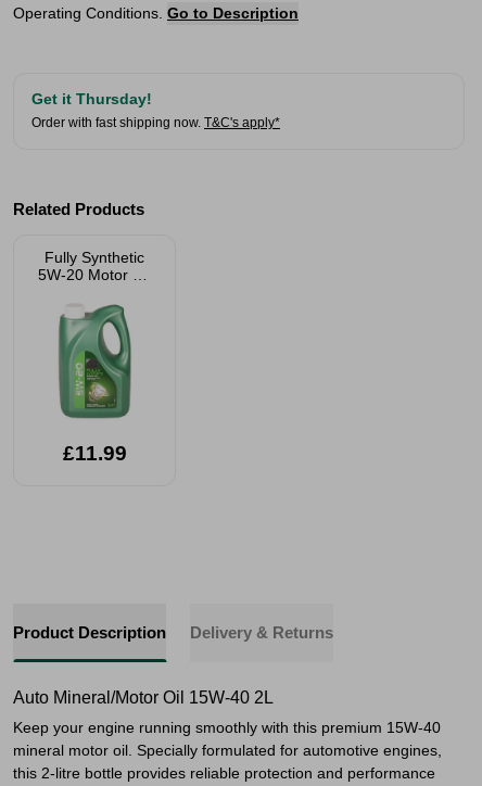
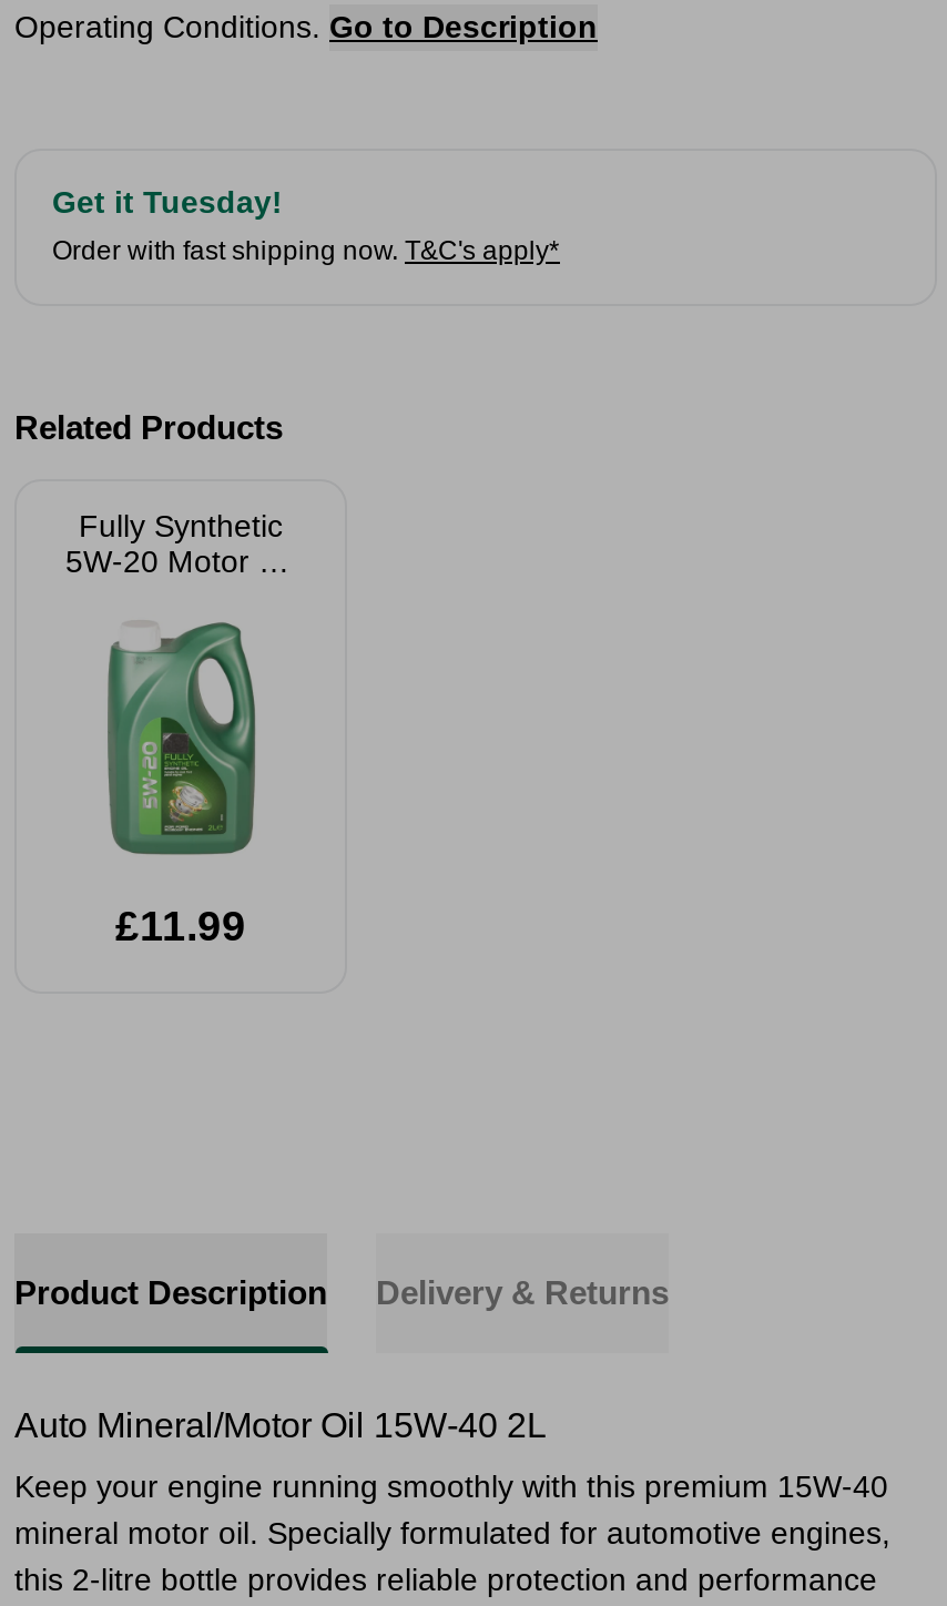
[31,90,152,107] Get it Thursday! -> [52,184,283,220] Get it Tuesday!

